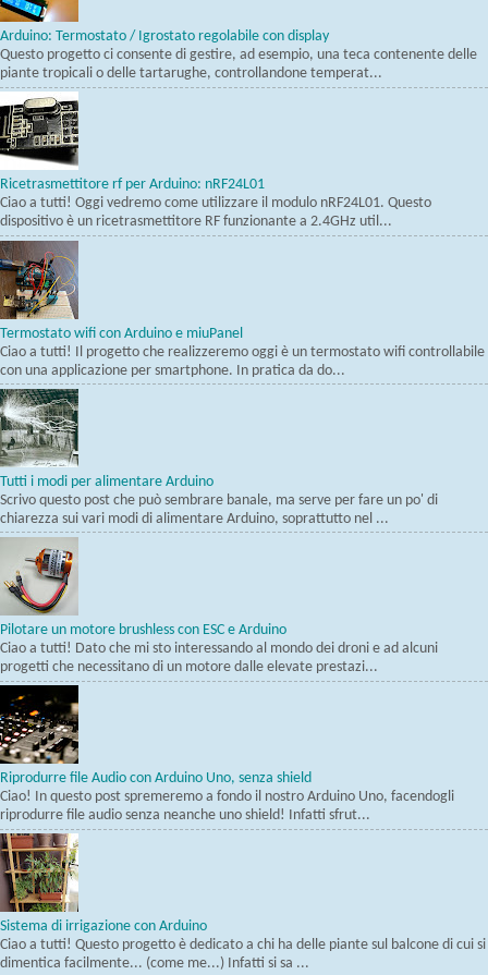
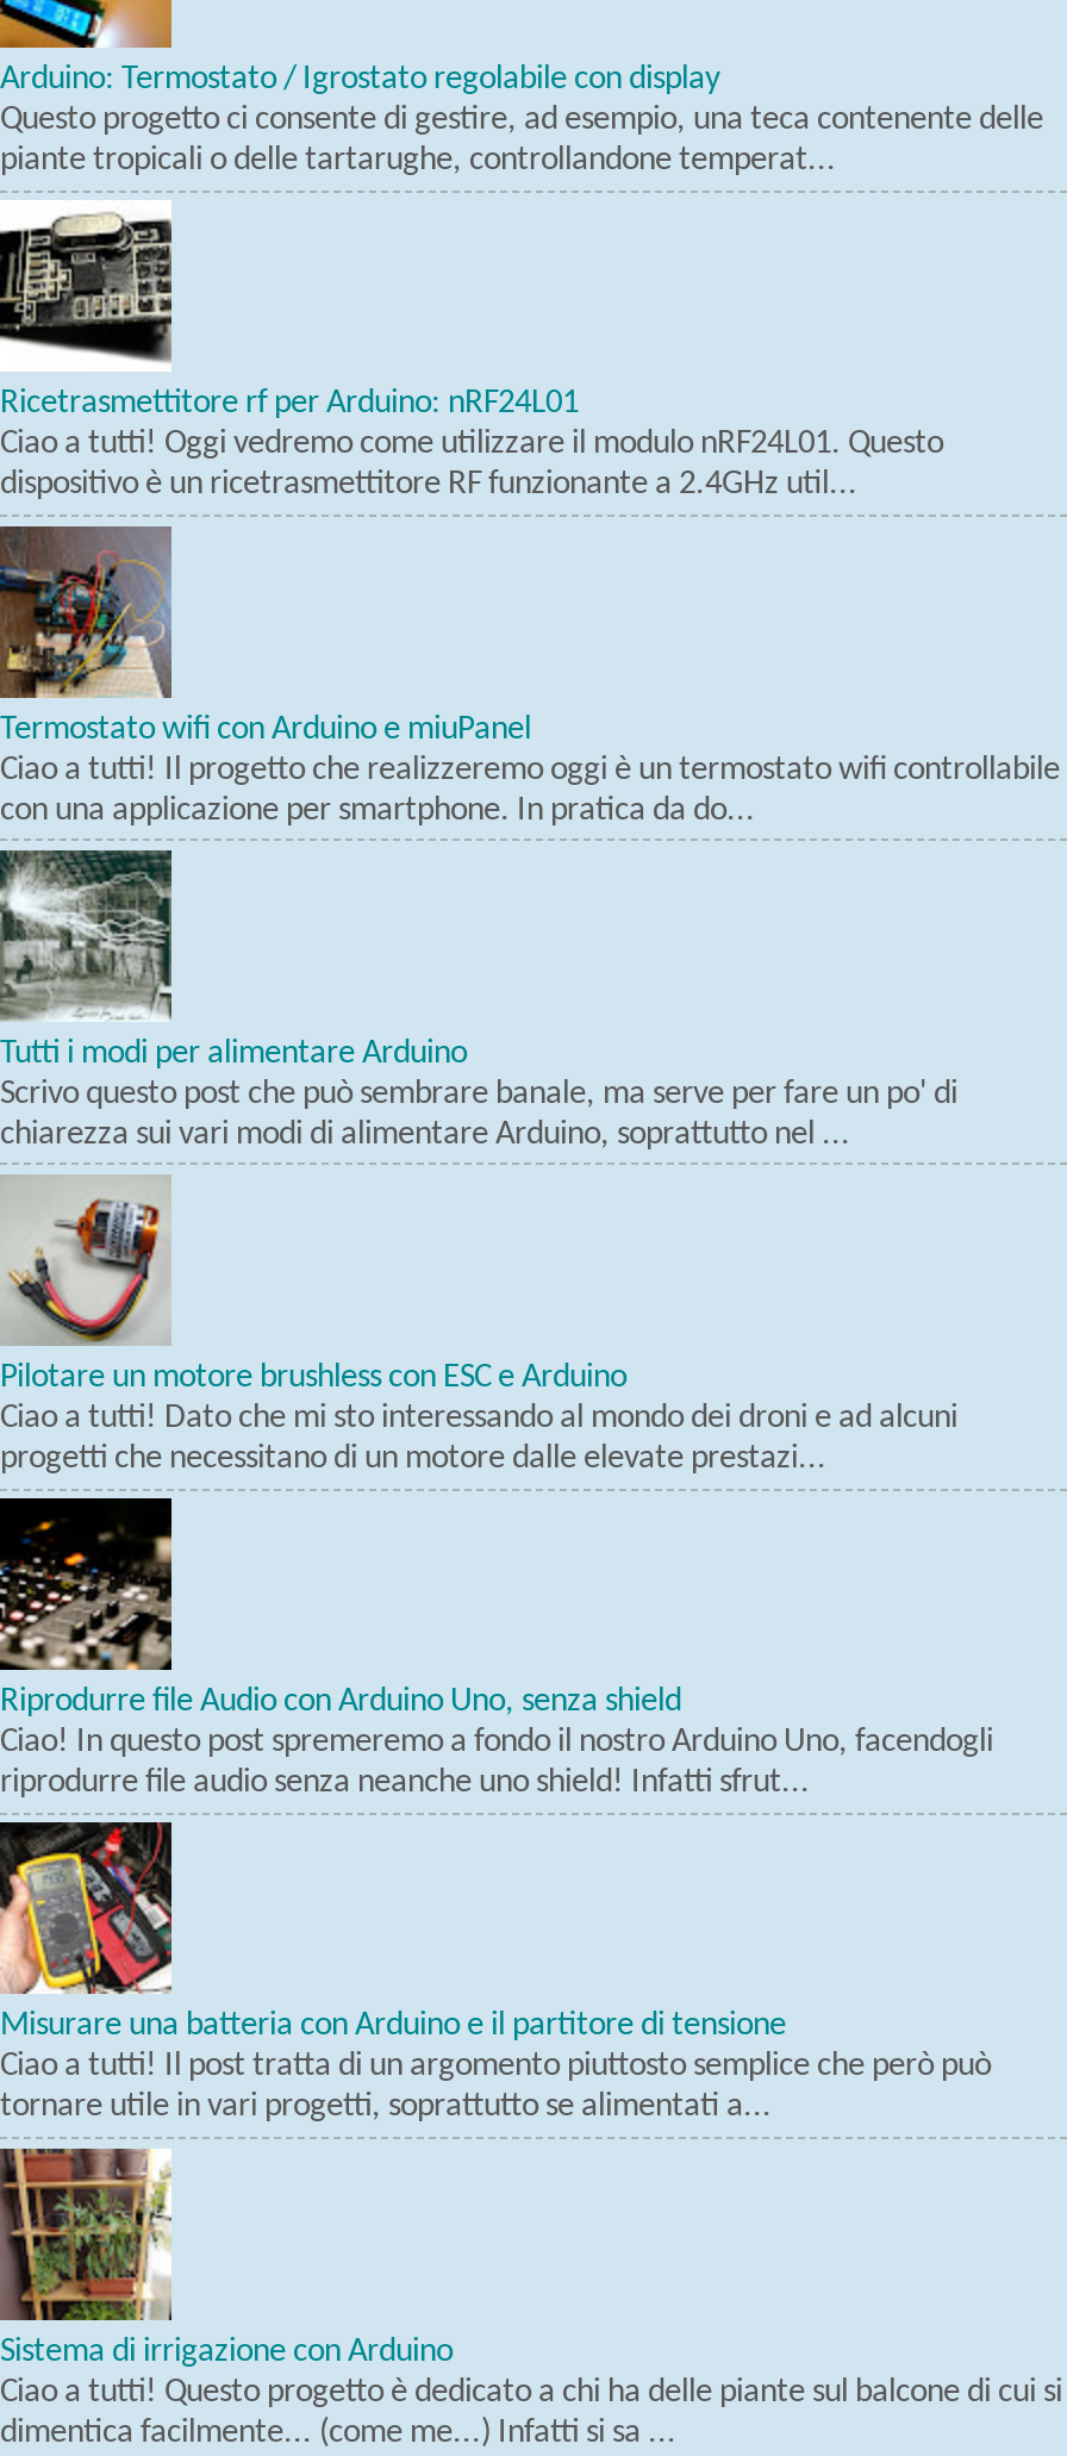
none -> [0,1822,991,2126] [image] | Misurare una batteria con Arduino e il partitore di tensione | Ciao a tutti! Il post tratta di un argomento piuttosto semplice che però può | tornare utile in vari progetti, soprattutto se alimentati a...

